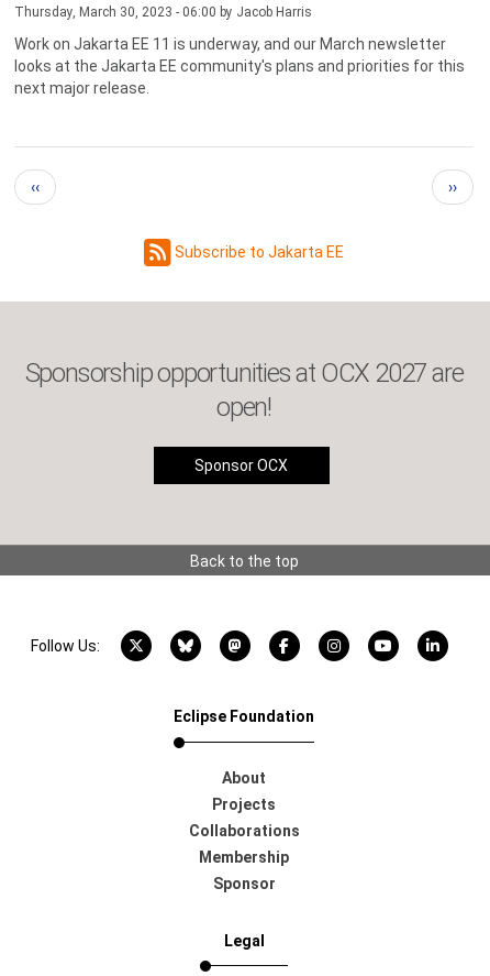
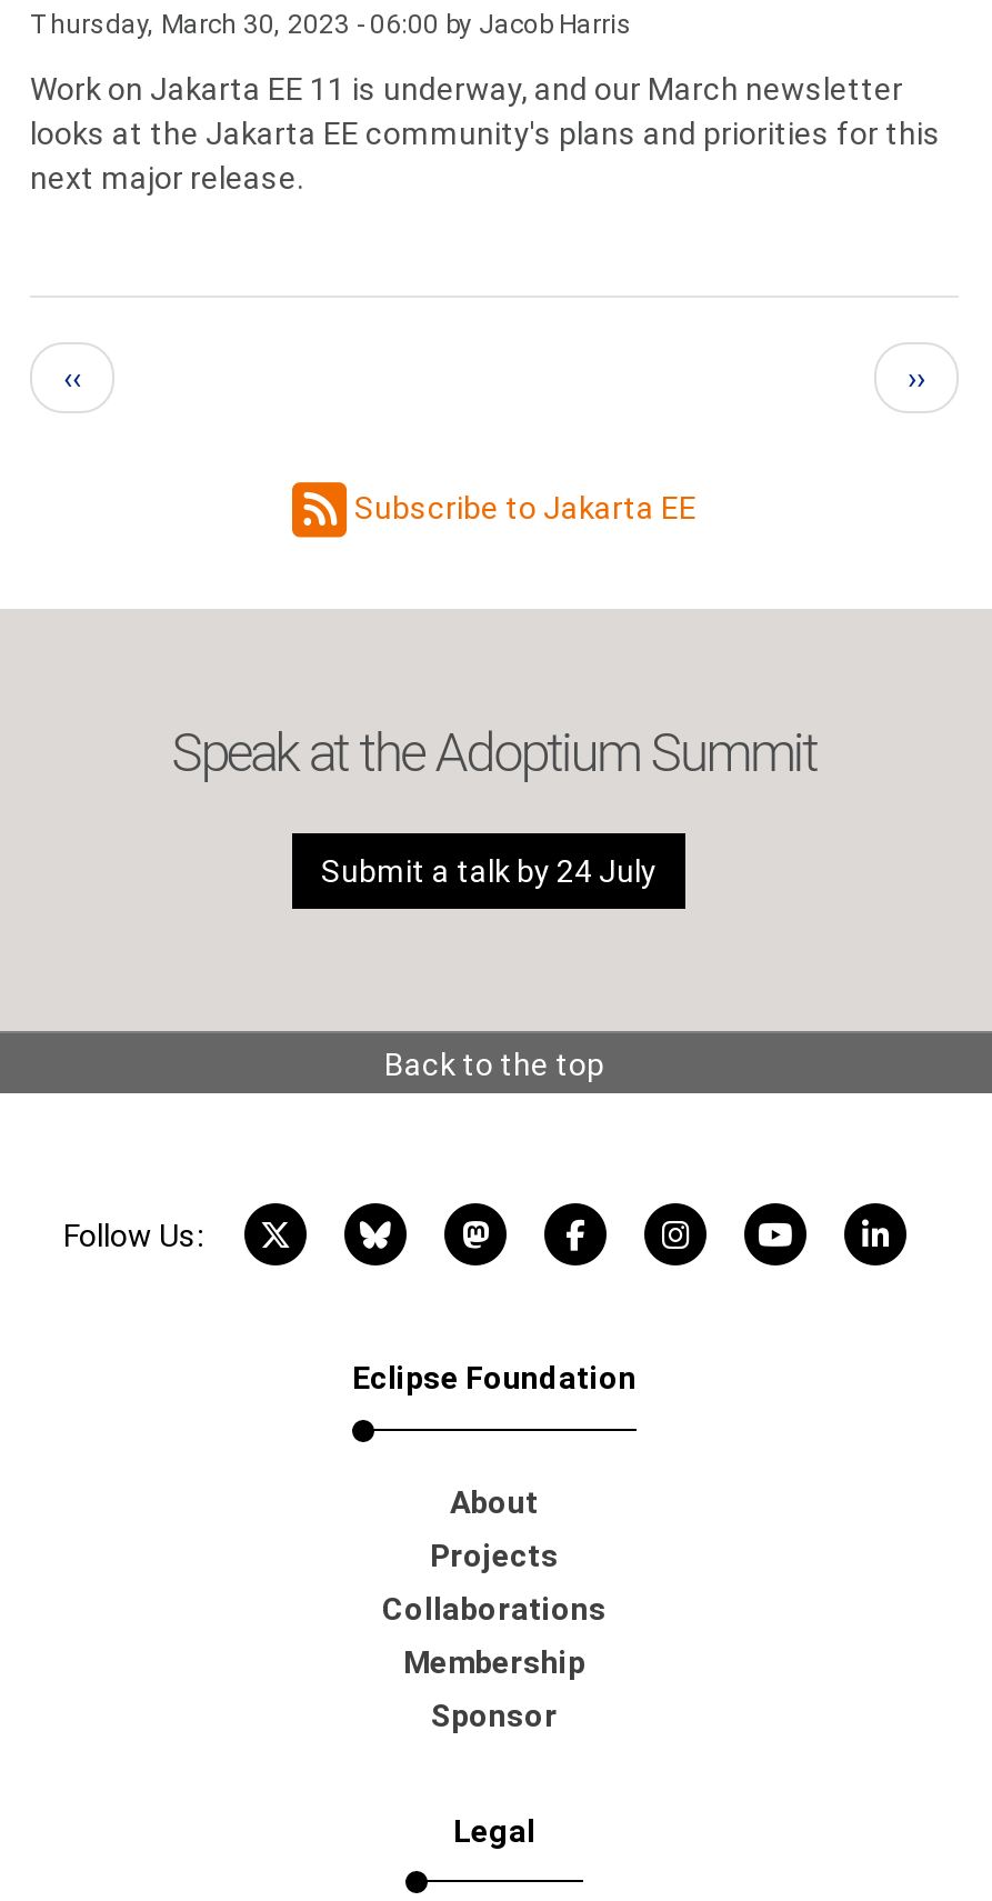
[25,358,463,423] Sponsorship opportunities at OCX 2027 are | open! -> [172,722,817,784] Speak at the Adoptium Summit
[194,457,288,474] Sponsor OCX -> [321,853,657,889] Submit a talk by 24 July

